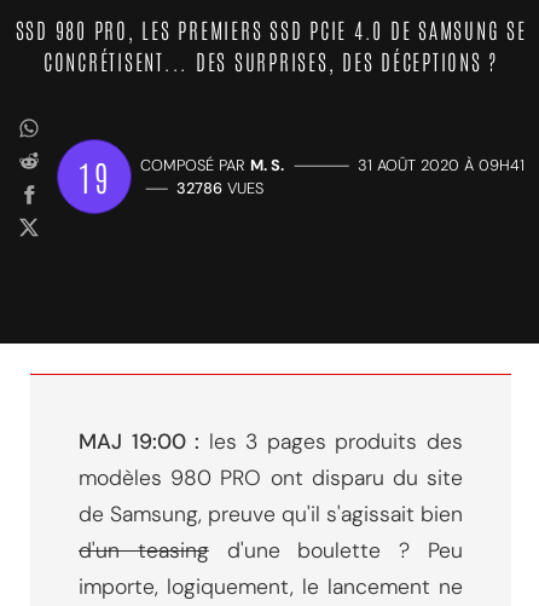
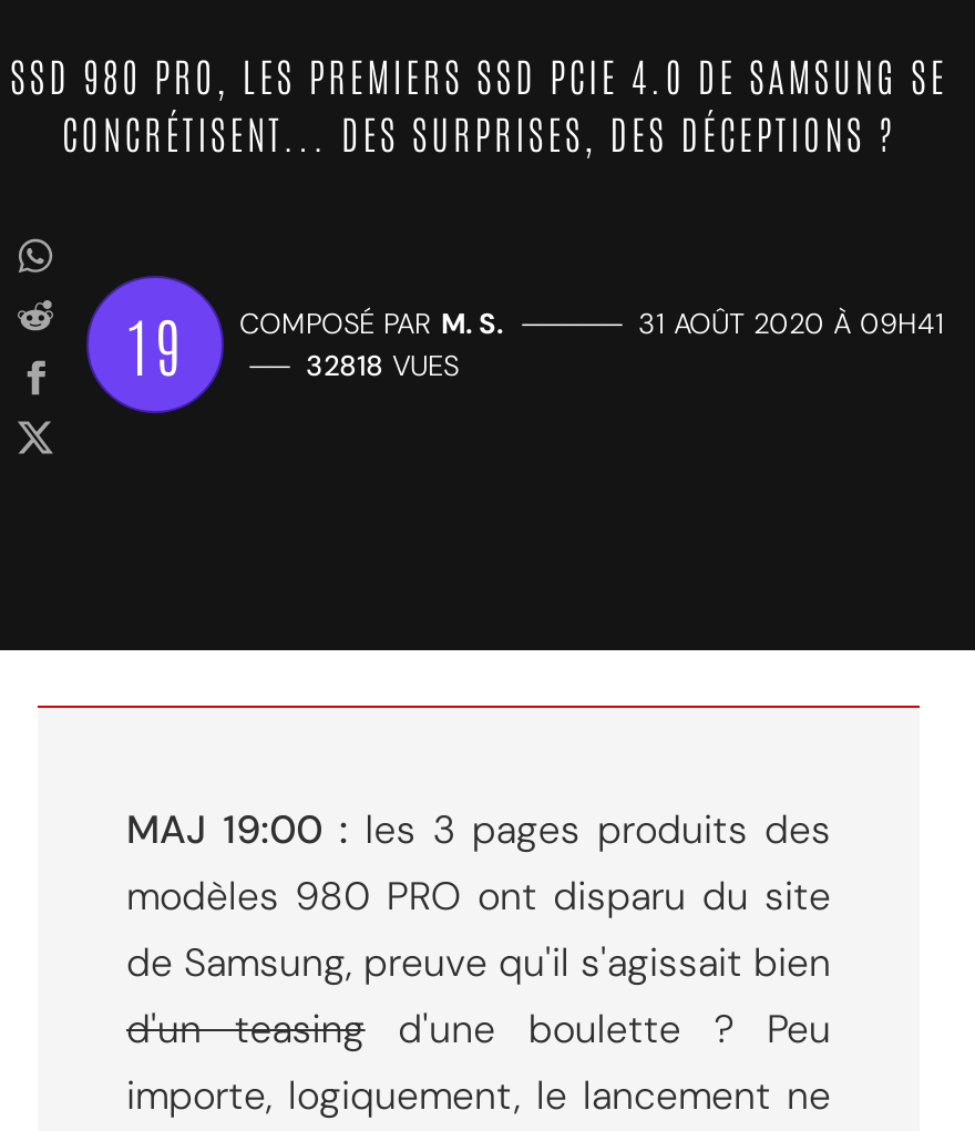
[78,154,524,198] 19 COMPOSÉ PAR M. S. ————— 31 AOÛT 2020 À 09H41 —— 32786 VUES -> [125,302,944,384] 19 COMPOSÉ PAR M. S. ————— 31 AOÛT 2020 À 09H41 —— 32818 VUES

